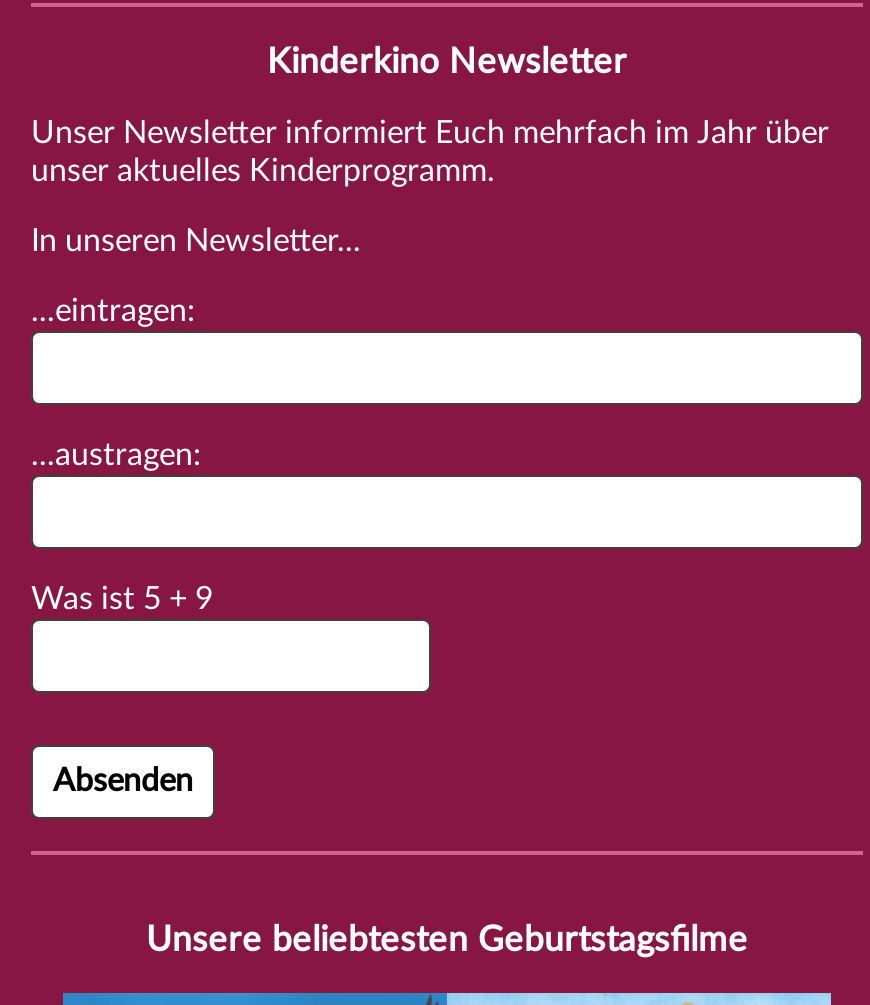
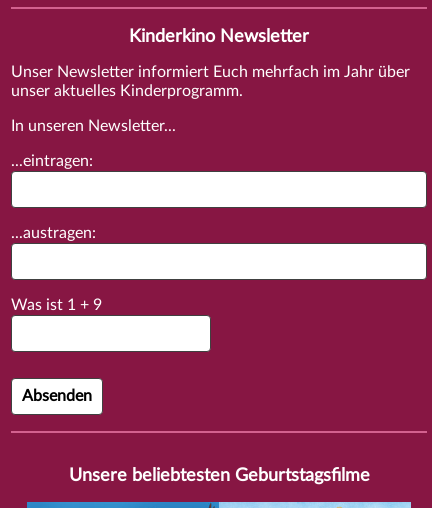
[31,582,213,614] Was ist 5 + 9 -> [11,297,102,313] Was ist 1 + 9

